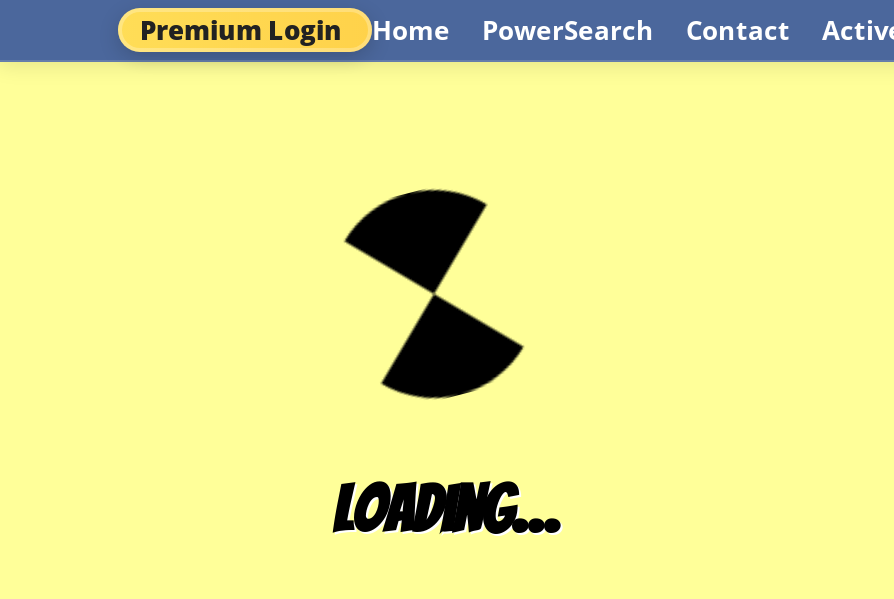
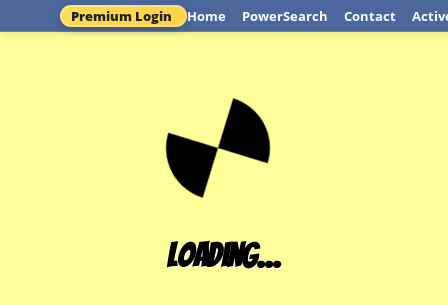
[330,188,538,400] [image] -> [165,96,271,200] [image]

